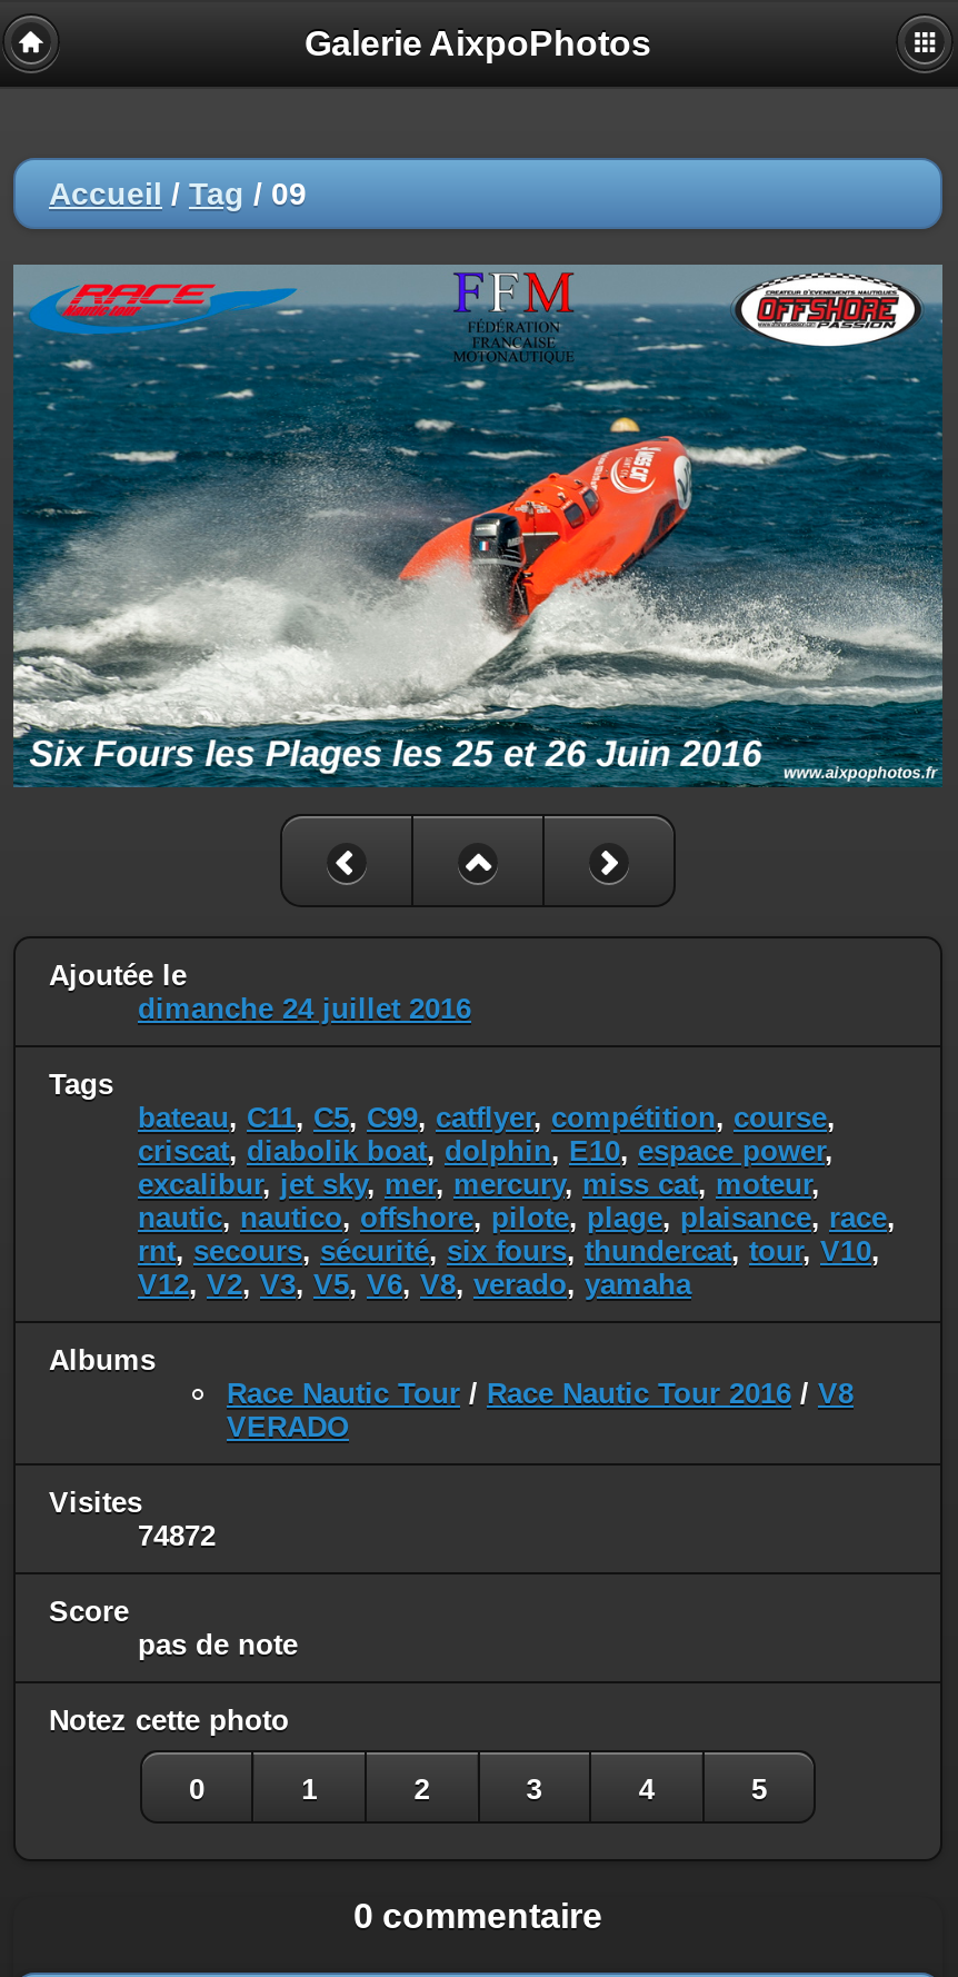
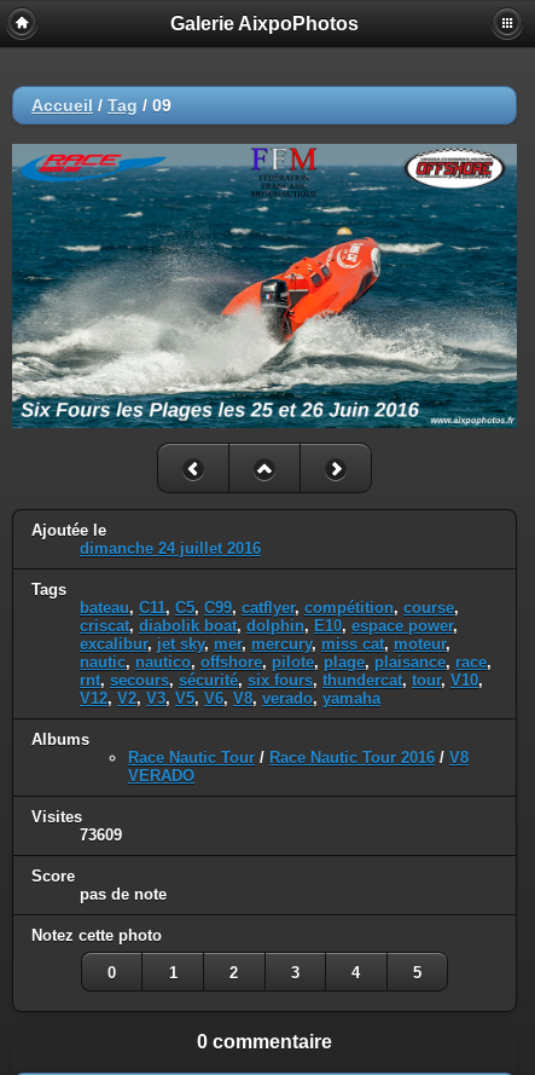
[138,1518,216,1552] 74872 -> [80,826,122,844] 73609

